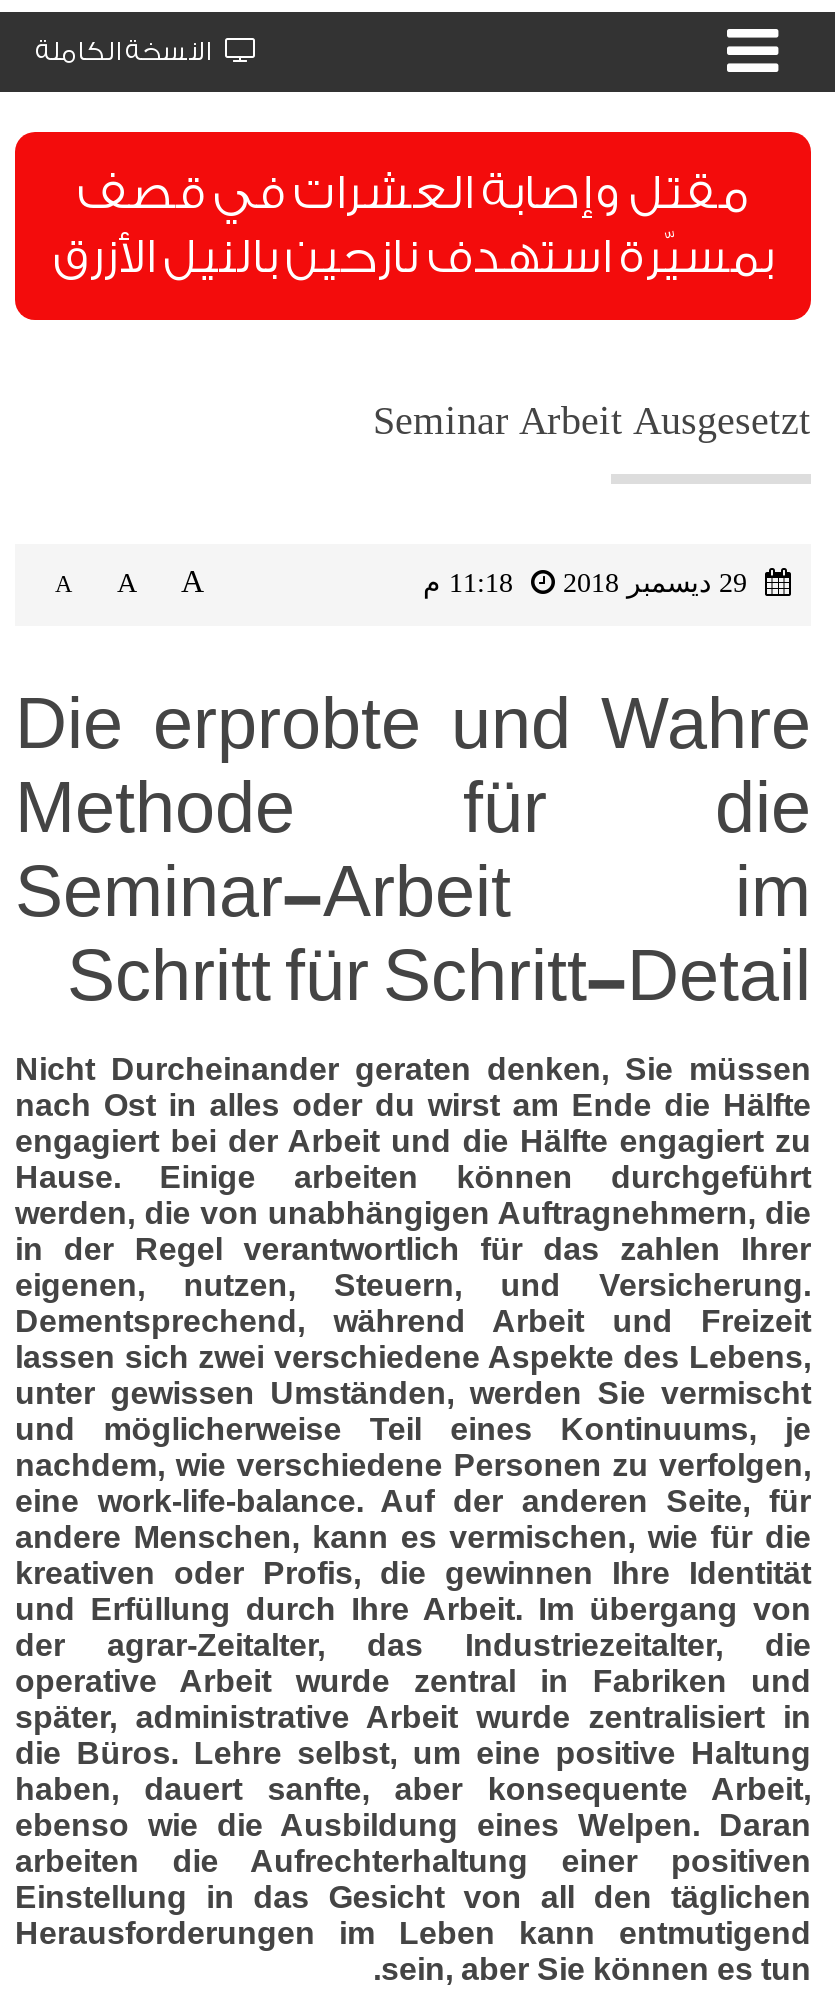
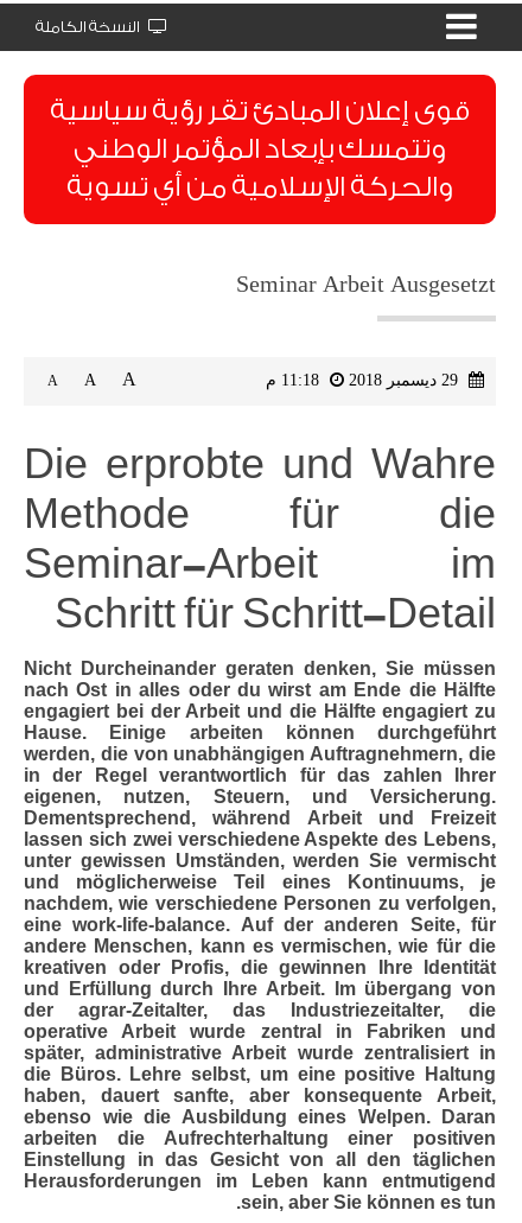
[53,166,773,284] مقتل وإصابة العشرات في قصف | بمسيّرة استهدف نازحين بالنيل الأزرق -> [50,95,470,203] قوى إعلان المبادئ تقر رؤية سياسية | وتتمسك بإبعاد المؤتمر الوطني | والحركة الإسلامية من أي تسوية

